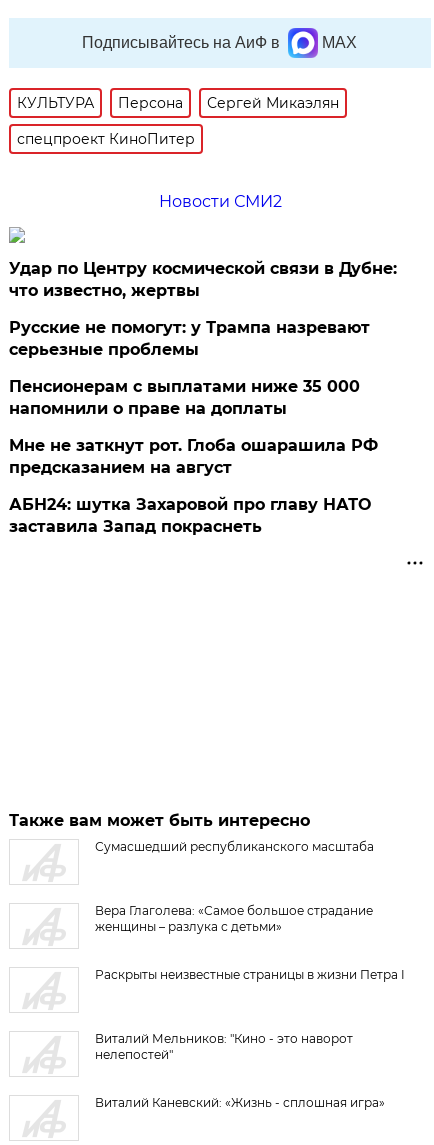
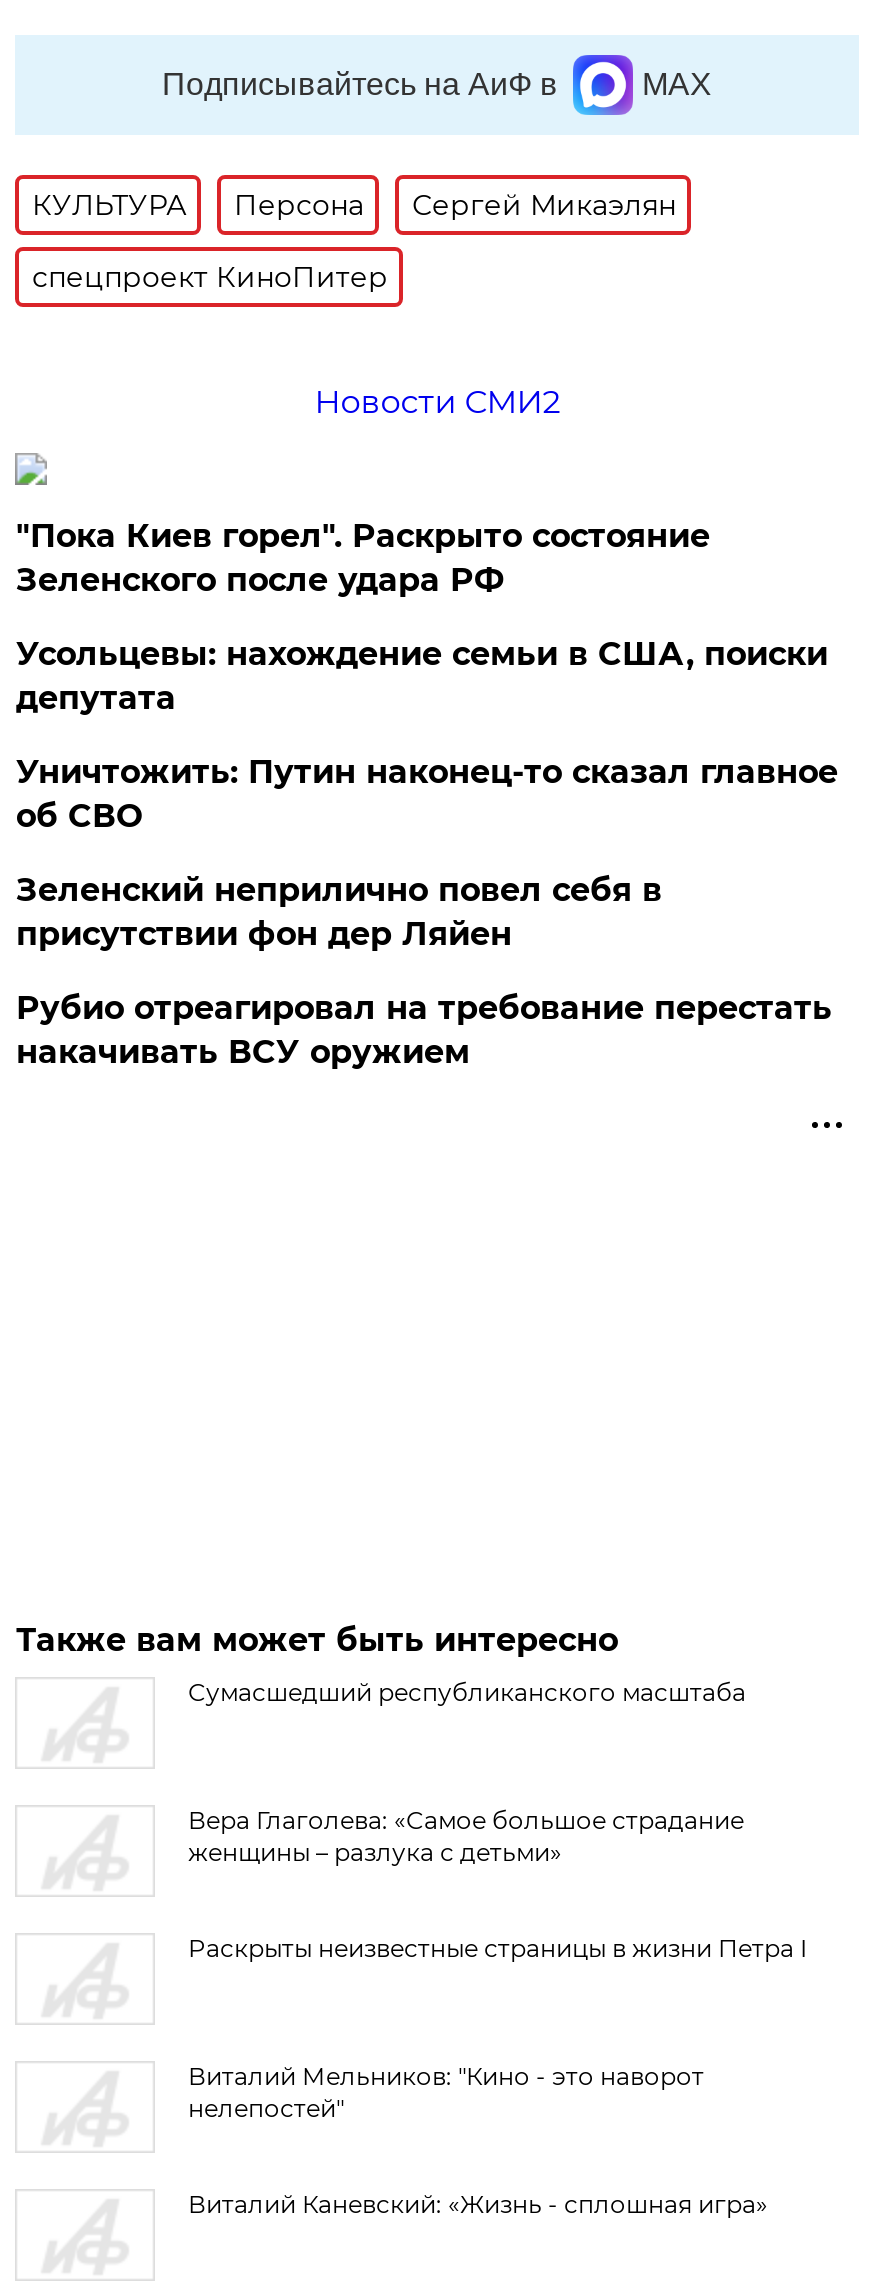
[9,259,397,300] Удар по Центру космической связи в Дубне: | что известно, жертвы -> [16,517,710,599] "Пока Киев горел". Раскрыто состояние | Зеленского после удара РФ
[9,318,370,359] Русские не помогут: у Трампа назревают | серьезные проблемы -> [16,635,828,717] Усольцевы: нахождение семьи в США, поиски | депутата
[9,377,360,418] Пенсионерам с выплатами ниже 35 000 | напомнили о праве на доплаты -> [16,753,838,835] Уничтожить: Путин наконец-то сказал главное | об СВО
[9,436,378,477] Мне не заткнут рот. Глоба ошарашила РФ | предсказанием на август -> [16,871,662,953] Зеленский неприлично повел cебя в | присутствии фон дер Ляйен
[9,495,371,536] АБН24: шутка Захаровой про главу НАТО | заставила Запад покраснеть -> [16,989,832,1071] Рубио отреагировал на требование перестать | накачивать ВСУ оружием

